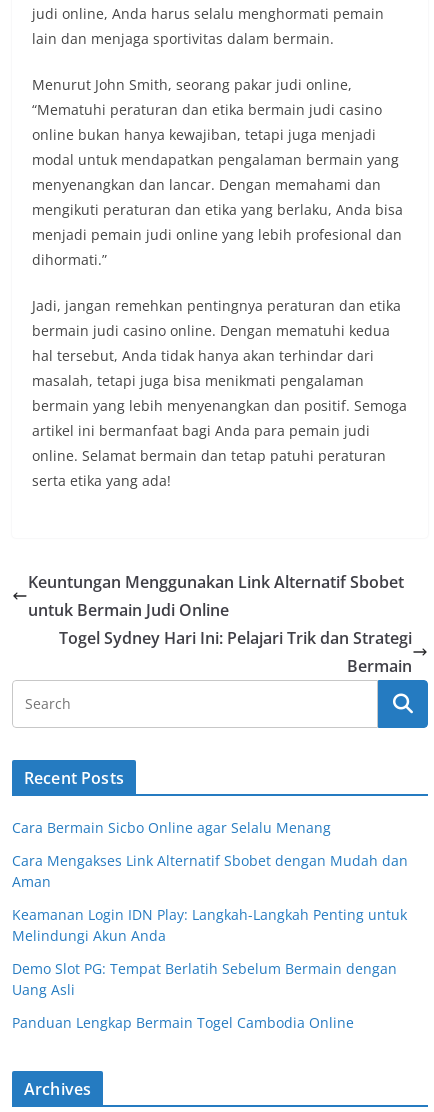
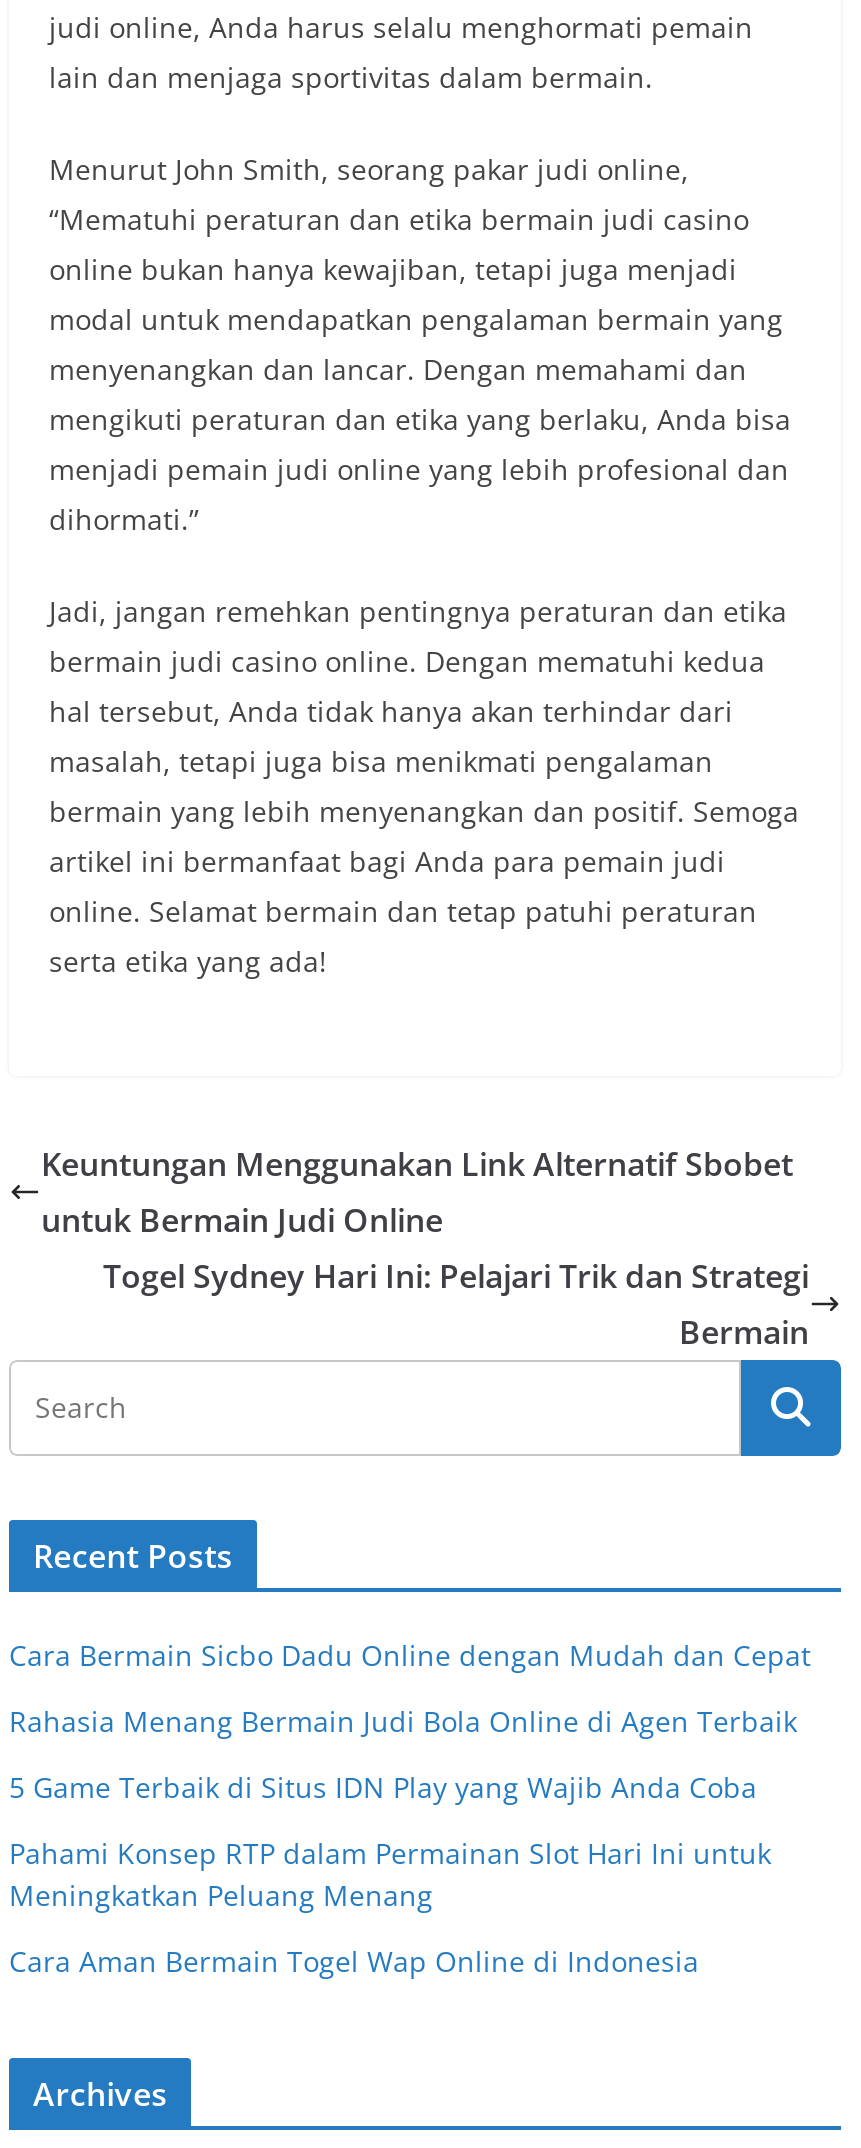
[12,818,331,837] Cara Bermain Sicbo Online agar Selalu Menang -> [9,1636,811,1674] Cara Bermain Sicbo Dadu Online dengan Mudah dan Cepat
[12,851,408,891] Cara Mengakses Link Alternatif Sbobet dengan Mudah dan | Aman -> [9,1702,797,1740] Rahasia Menang Bermain Judi Bola Online di Agen Terbaik
[12,905,407,945] Keamanan Login IDN Play: Langkah-Langkah Penting untuk | Melindungi Akun Anda -> [9,1768,757,1806] 5 Game Terbaik di Situs IDN Play yang Wajib Anda Coba
[12,959,397,999] Demo Slot PG: Tempat Berlatih Sebelum Bermain dengan | Uang Asli -> [9,1834,771,1914] Pahami Konsep RTP dalam Permainan Slot Hari Ini untuk | Meningkatkan Peluang Menang
[12,1013,354,1032] Panduan Lengkap Bermain Togel Cambodia Online -> [9,1942,699,1980] Cara Aman Bermain Togel Wap Online di Indonesia

